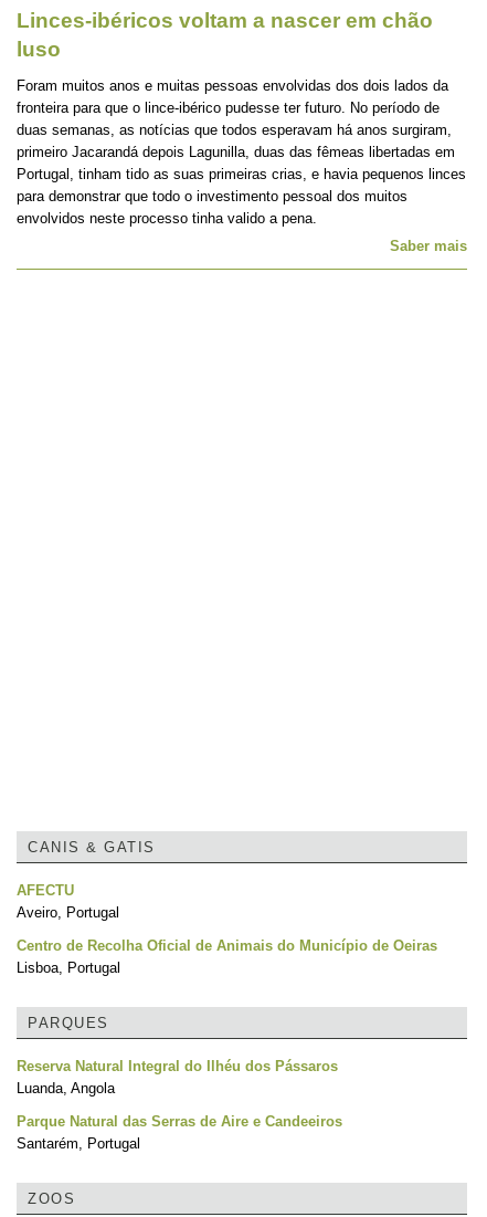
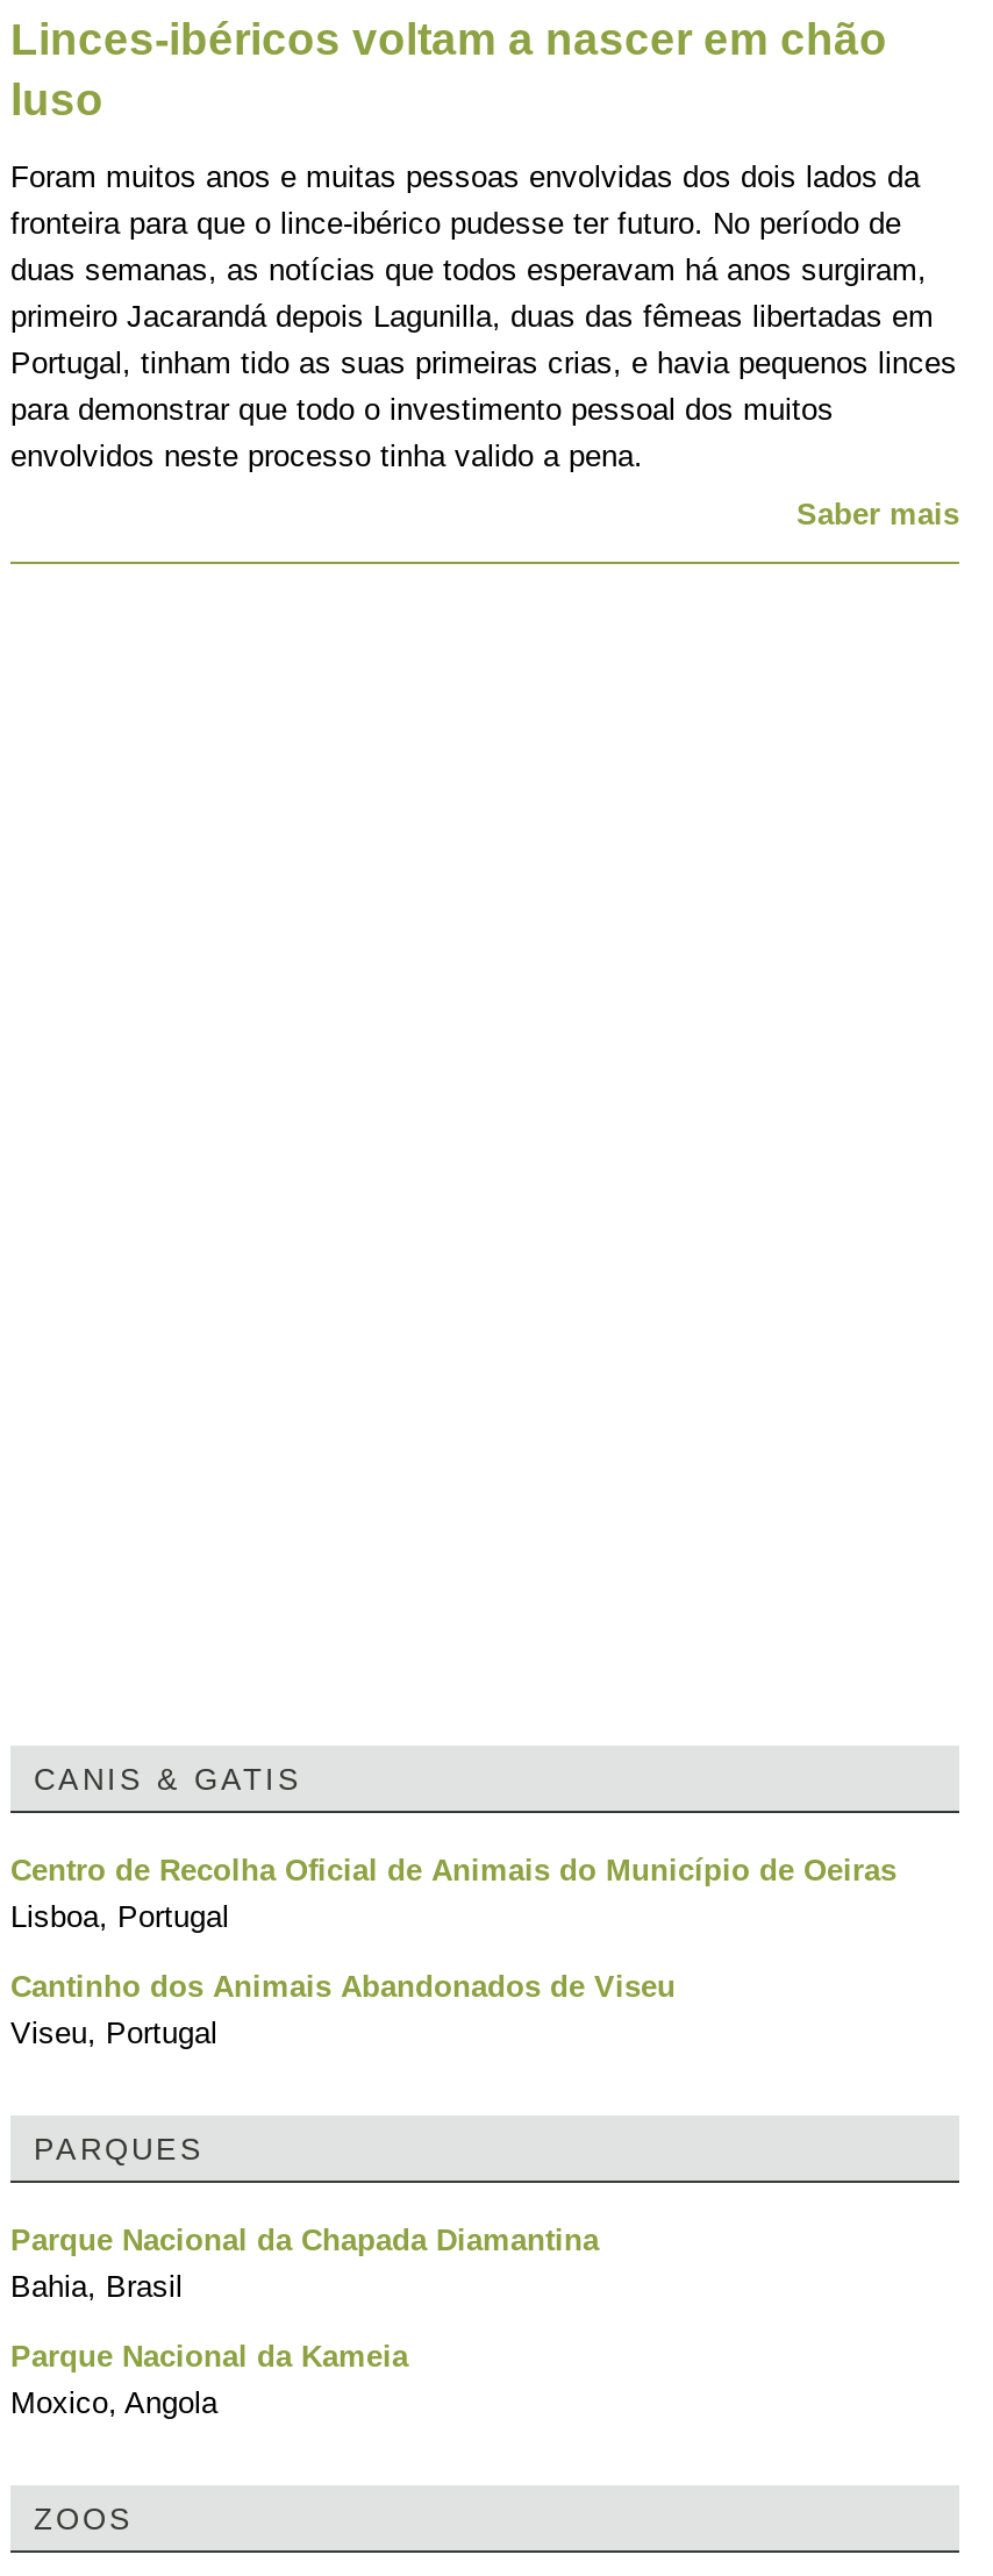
[17,882,119,921] AFECTU | Aveiro, Portugal -> none
moved [17,937,437,976] -> [10,1853,896,1934]: Centro de Recolha Oficial de Animais do Município de Oeiras | Lisboa, Portugal
none -> [10,1969,676,2050] Cantinho dos Animais Abandonados de Viseu | Viseu, Portugal
[17,1058,338,1097] Reserva Natural Integral do Ilhéu dos Pássaros | Luanda, Angola -> [10,2222,599,2304] Parque Nacional da Chapada Diamantina | Bahia, Brasil
[17,1113,342,1152] Parque Natural das Serras de Aire e Candeeiros | Santarém, Portugal -> [10,2339,408,2420] Parque Nacional da Kameia | Moxico, Angola

